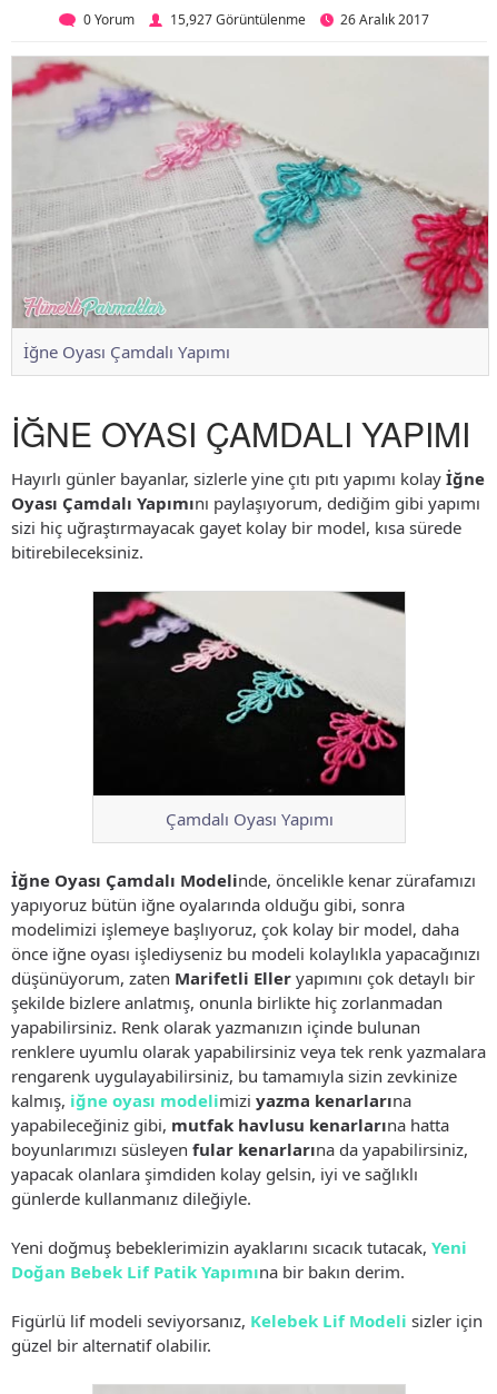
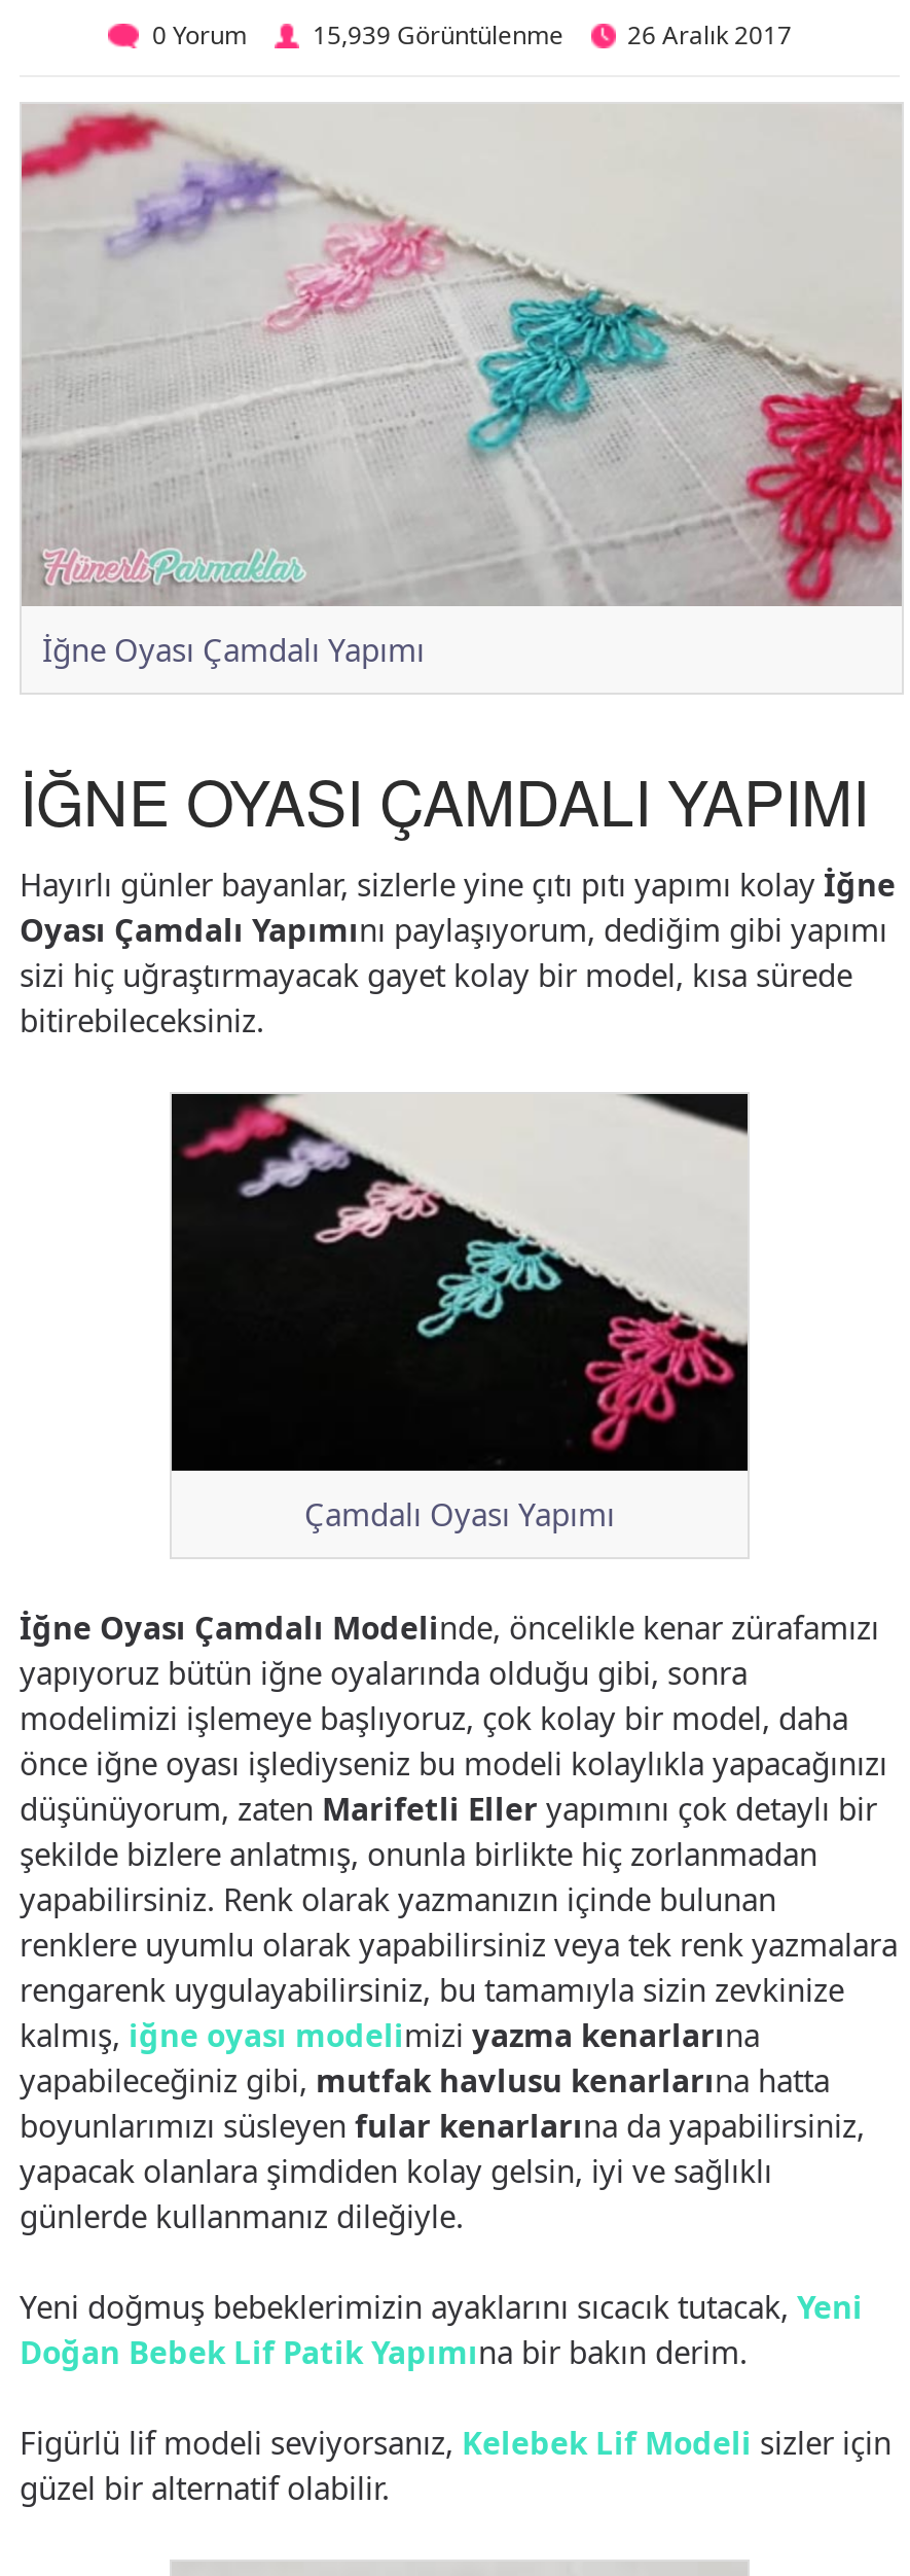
[170,10,305,29] 15,927 Görüntülenme -> [313,17,563,52] 15,939 Görüntülenme

